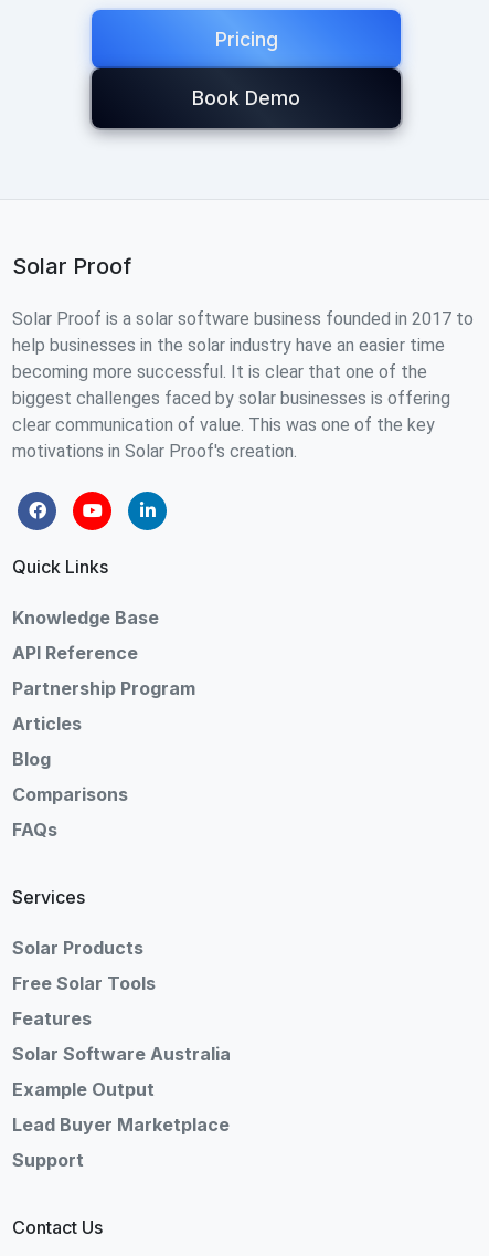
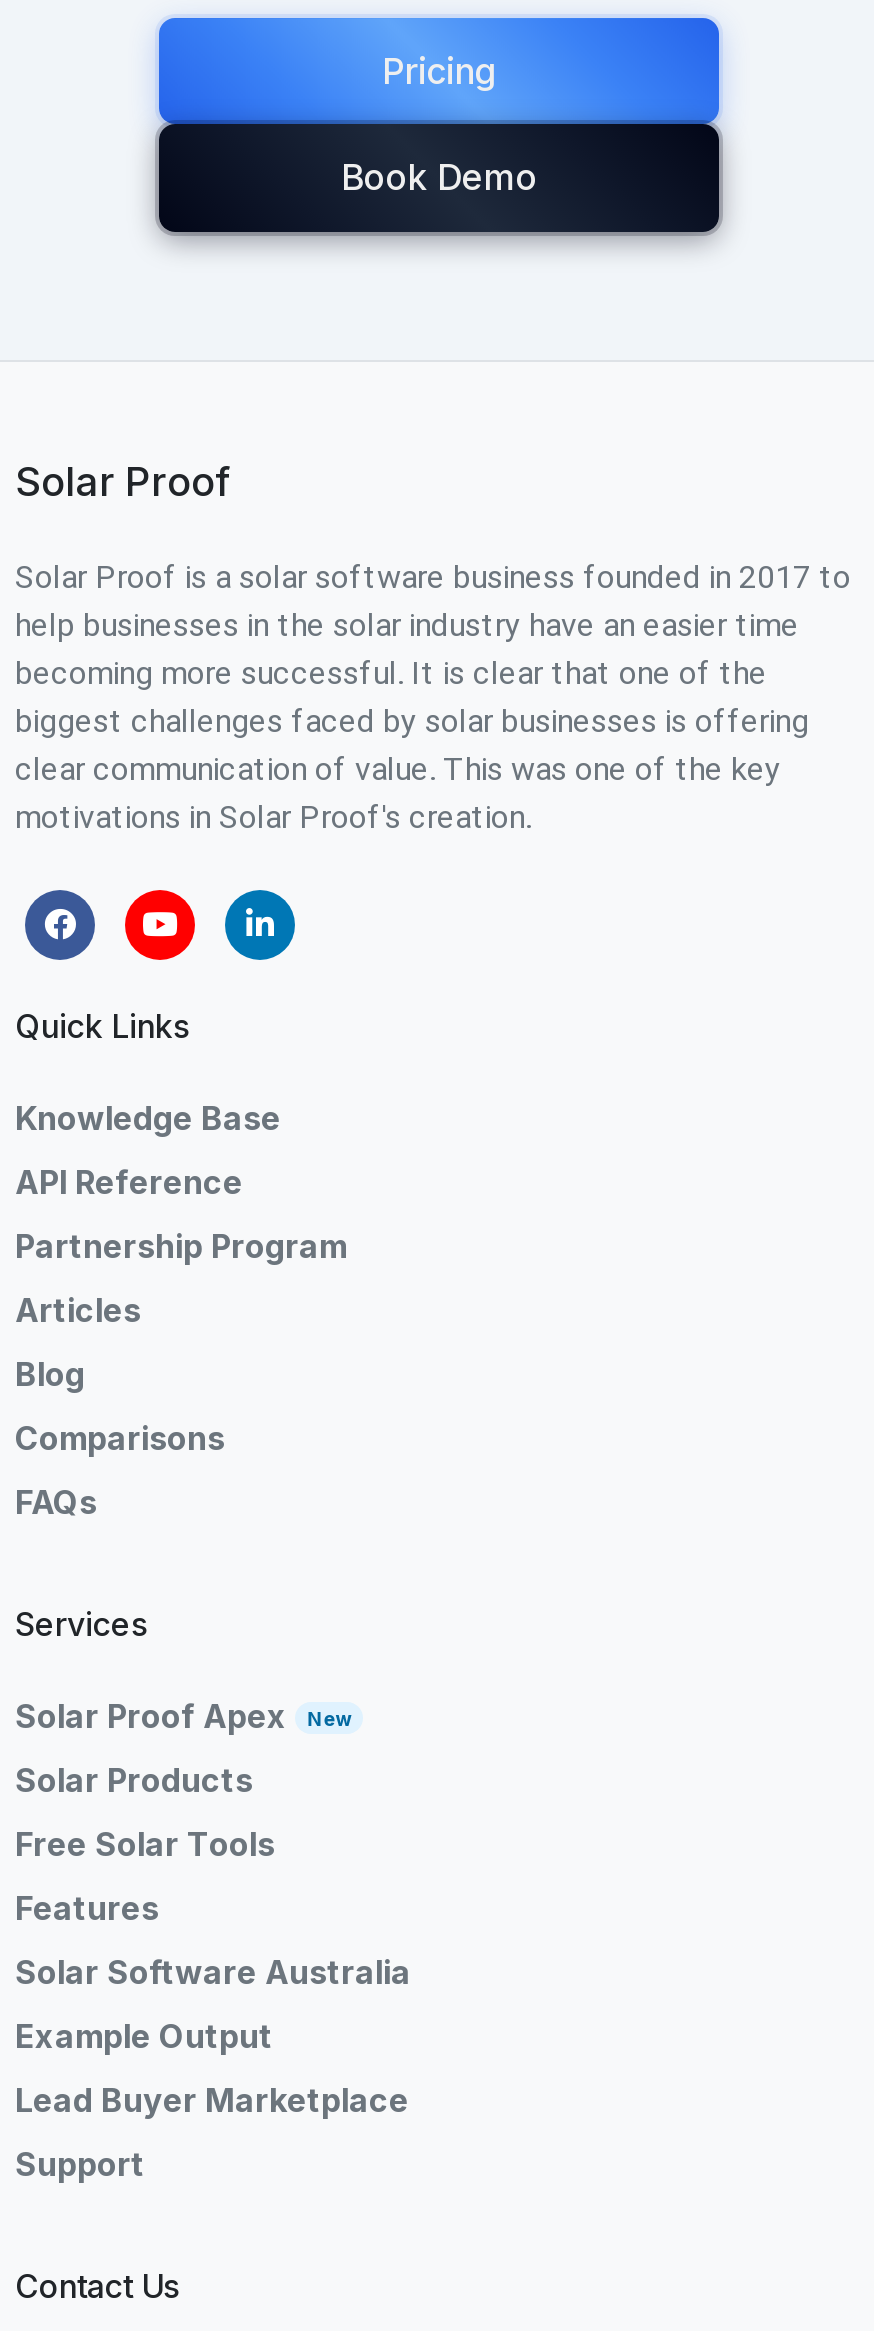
none -> [15,1695,351,1735] Solar Proof Apex New

